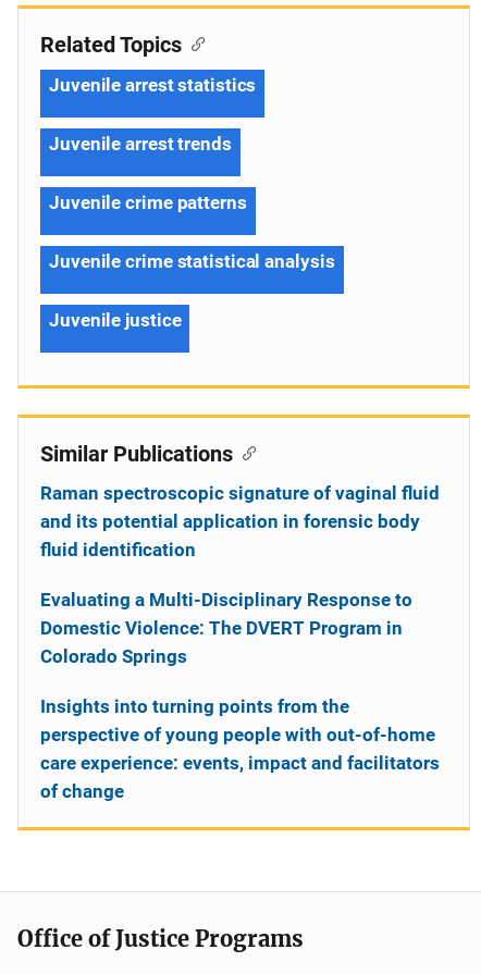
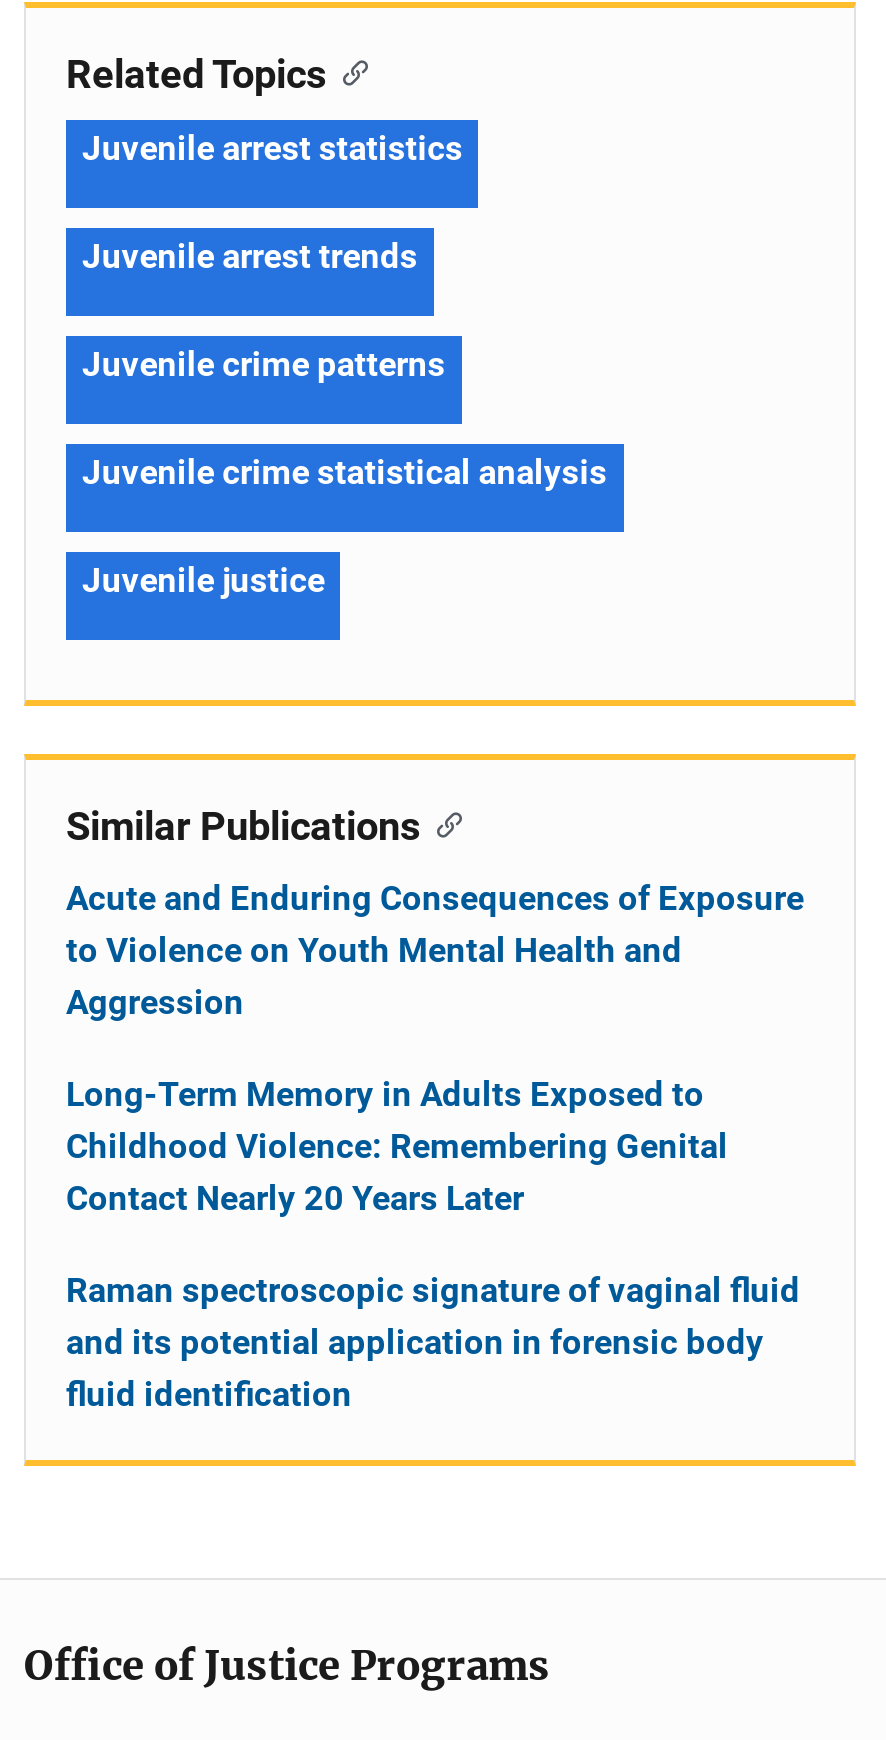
none -> [66,878,804,1218] Acute and Enduring Consequences of Exposure | to Violence on Youth Mental Health and | Aggression | Long-Term Memory in Adults Exposed to | Childhood Violence: Remembering Genital | Contact Nearly 20 Years Later
moved [40,482,440,560] -> [66,1270,800,1414]: Raman spectroscopic signature of vaginal fluid | and its potential application in forensic body | fluid identification
[40,589,440,802] Evaluating a Multi-Disciplinary Response to | Domestic Violence: The DVERT Program in | Colorado Springs | Insights into turning points from the | perspective of young people with out-of-home | care experience: events, impact and facilitators | of change -> none

